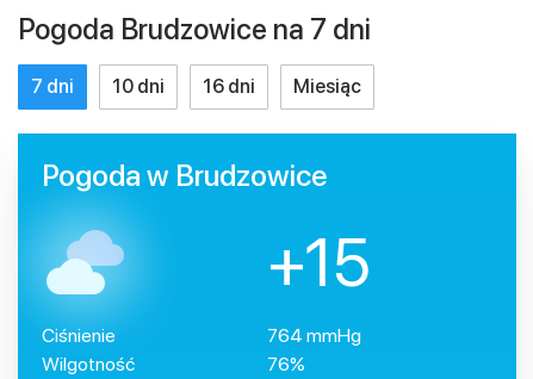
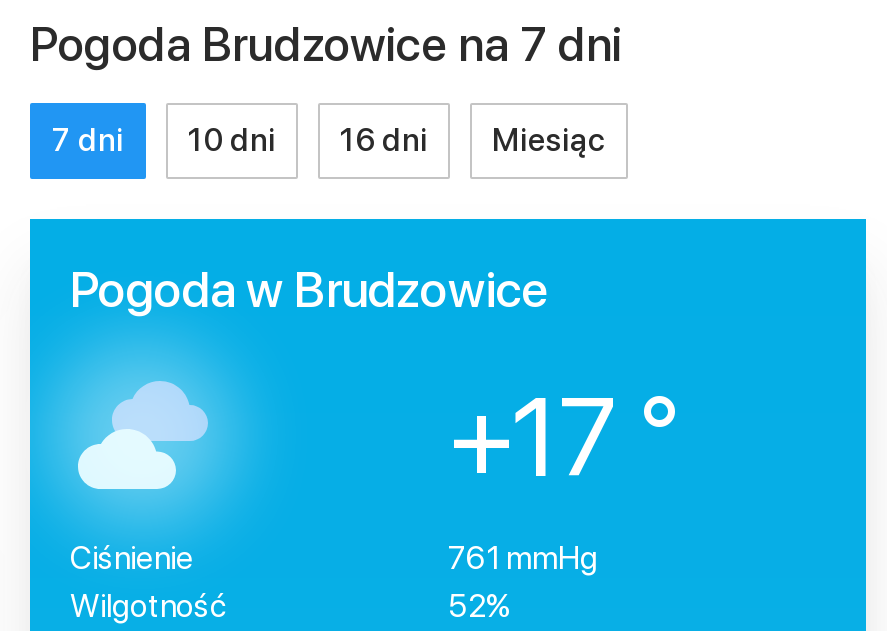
[267,223,371,301] +15 -> [448,370,678,500] +17 °
[267,324,361,347] 764 mmHg -> [448,539,598,577] 761 mmHg
[267,353,305,375] 76% -> [448,587,512,625] 52%

